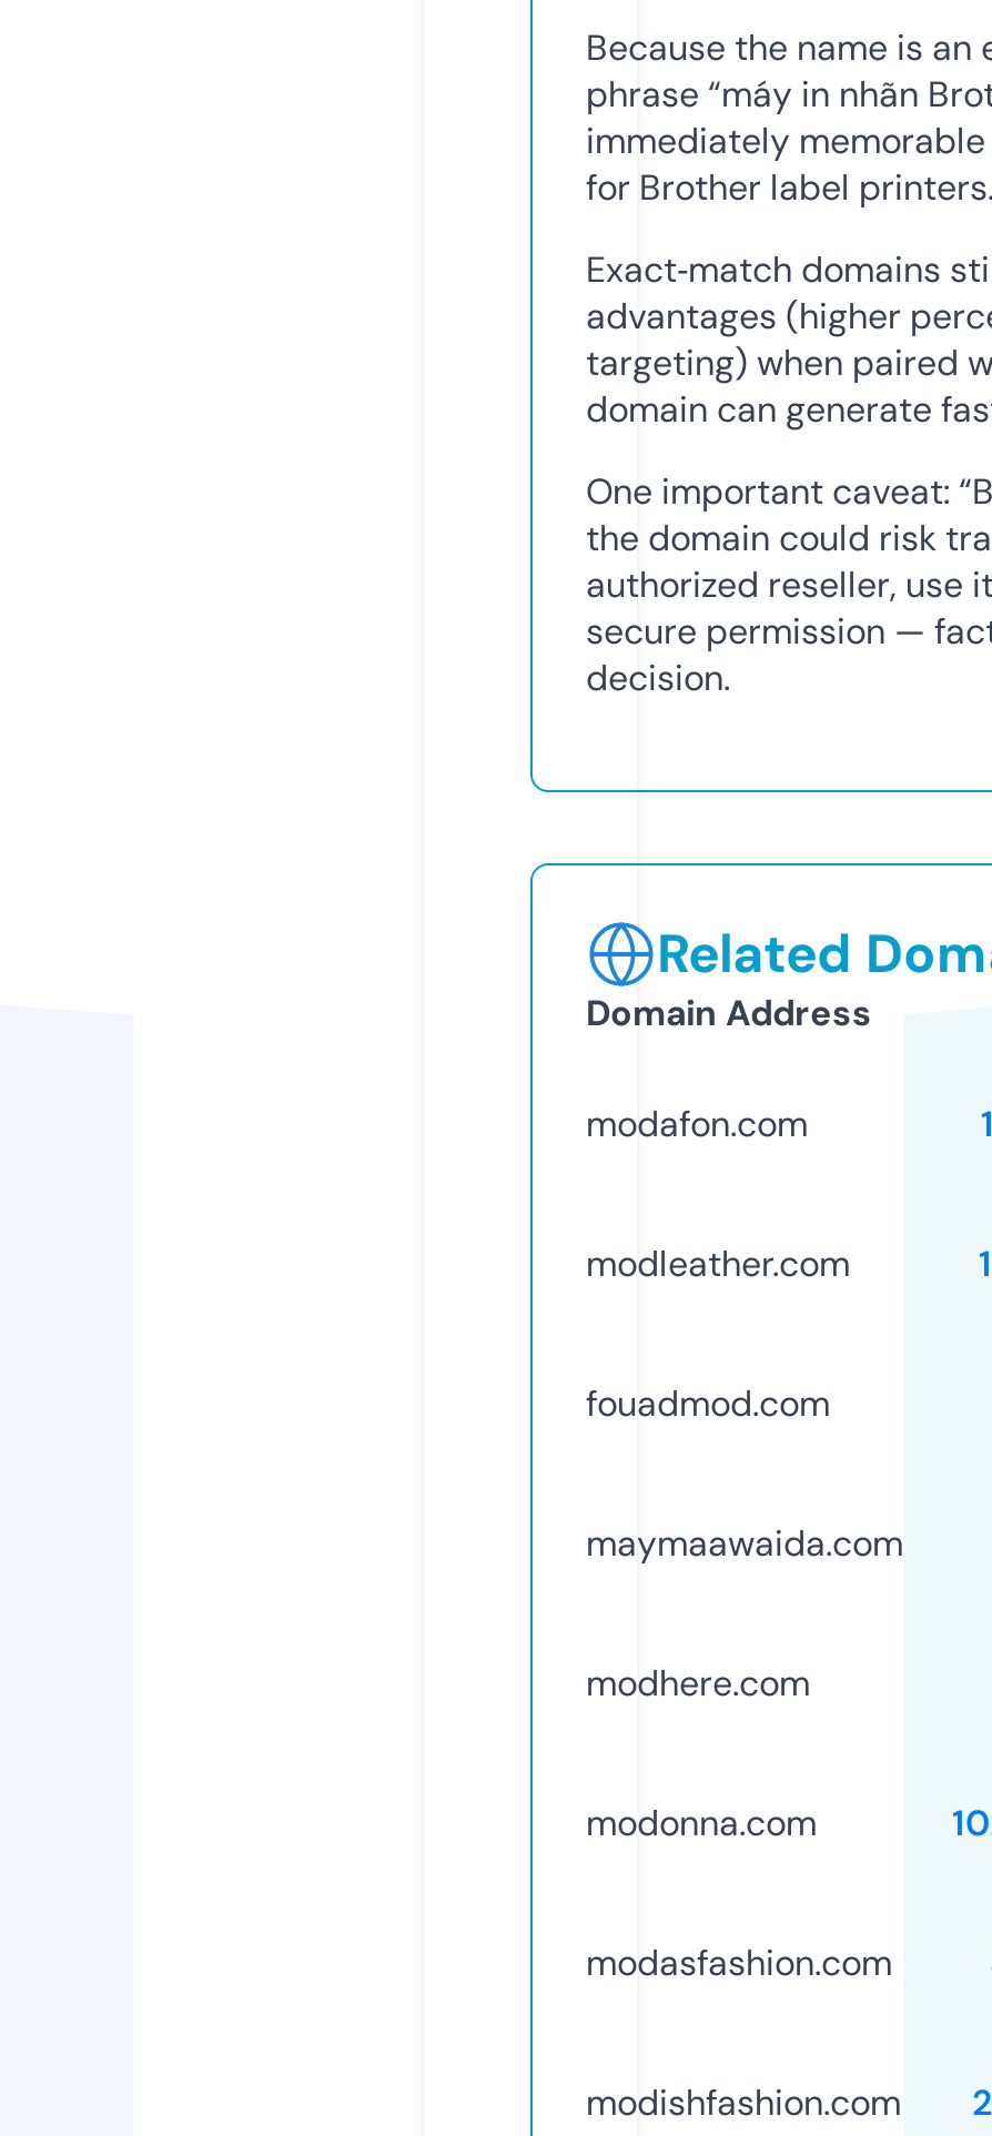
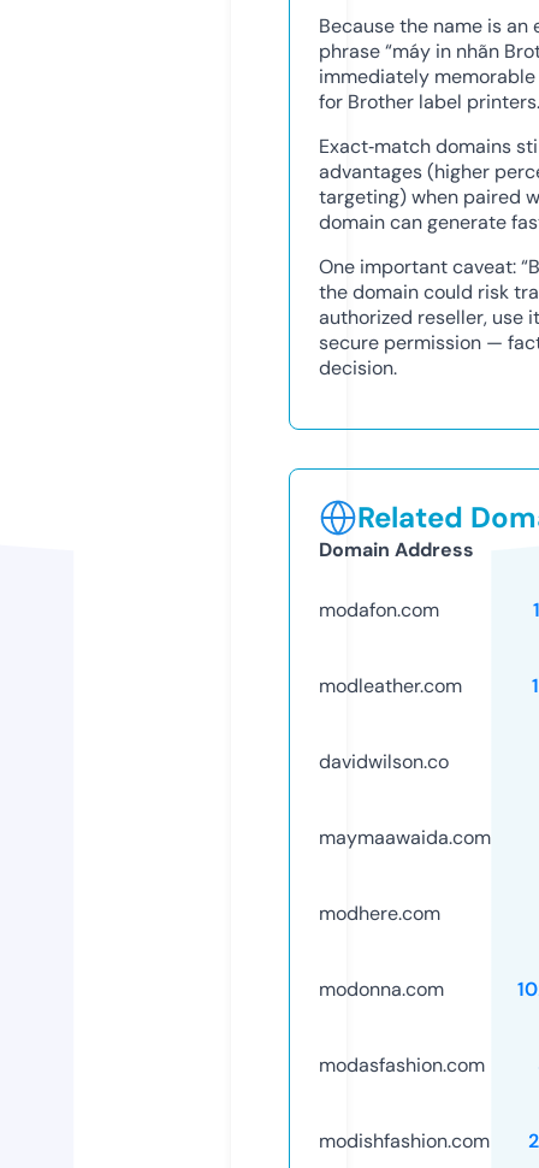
[586,1380,830,1427] fouadmod.com -> [319,749,449,774] davidwilson.co

